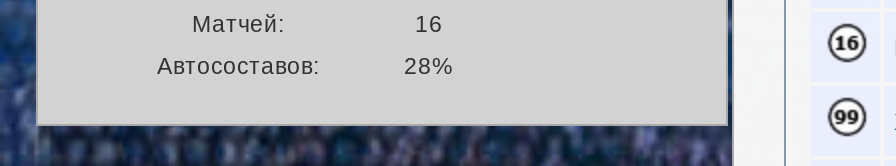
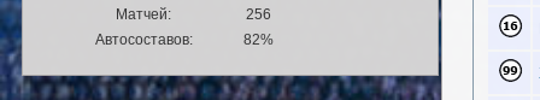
[415,10,443,36] 16 -> [246,6,271,22] 256
[404,52,454,78] 28% -> [243,31,274,47] 82%

